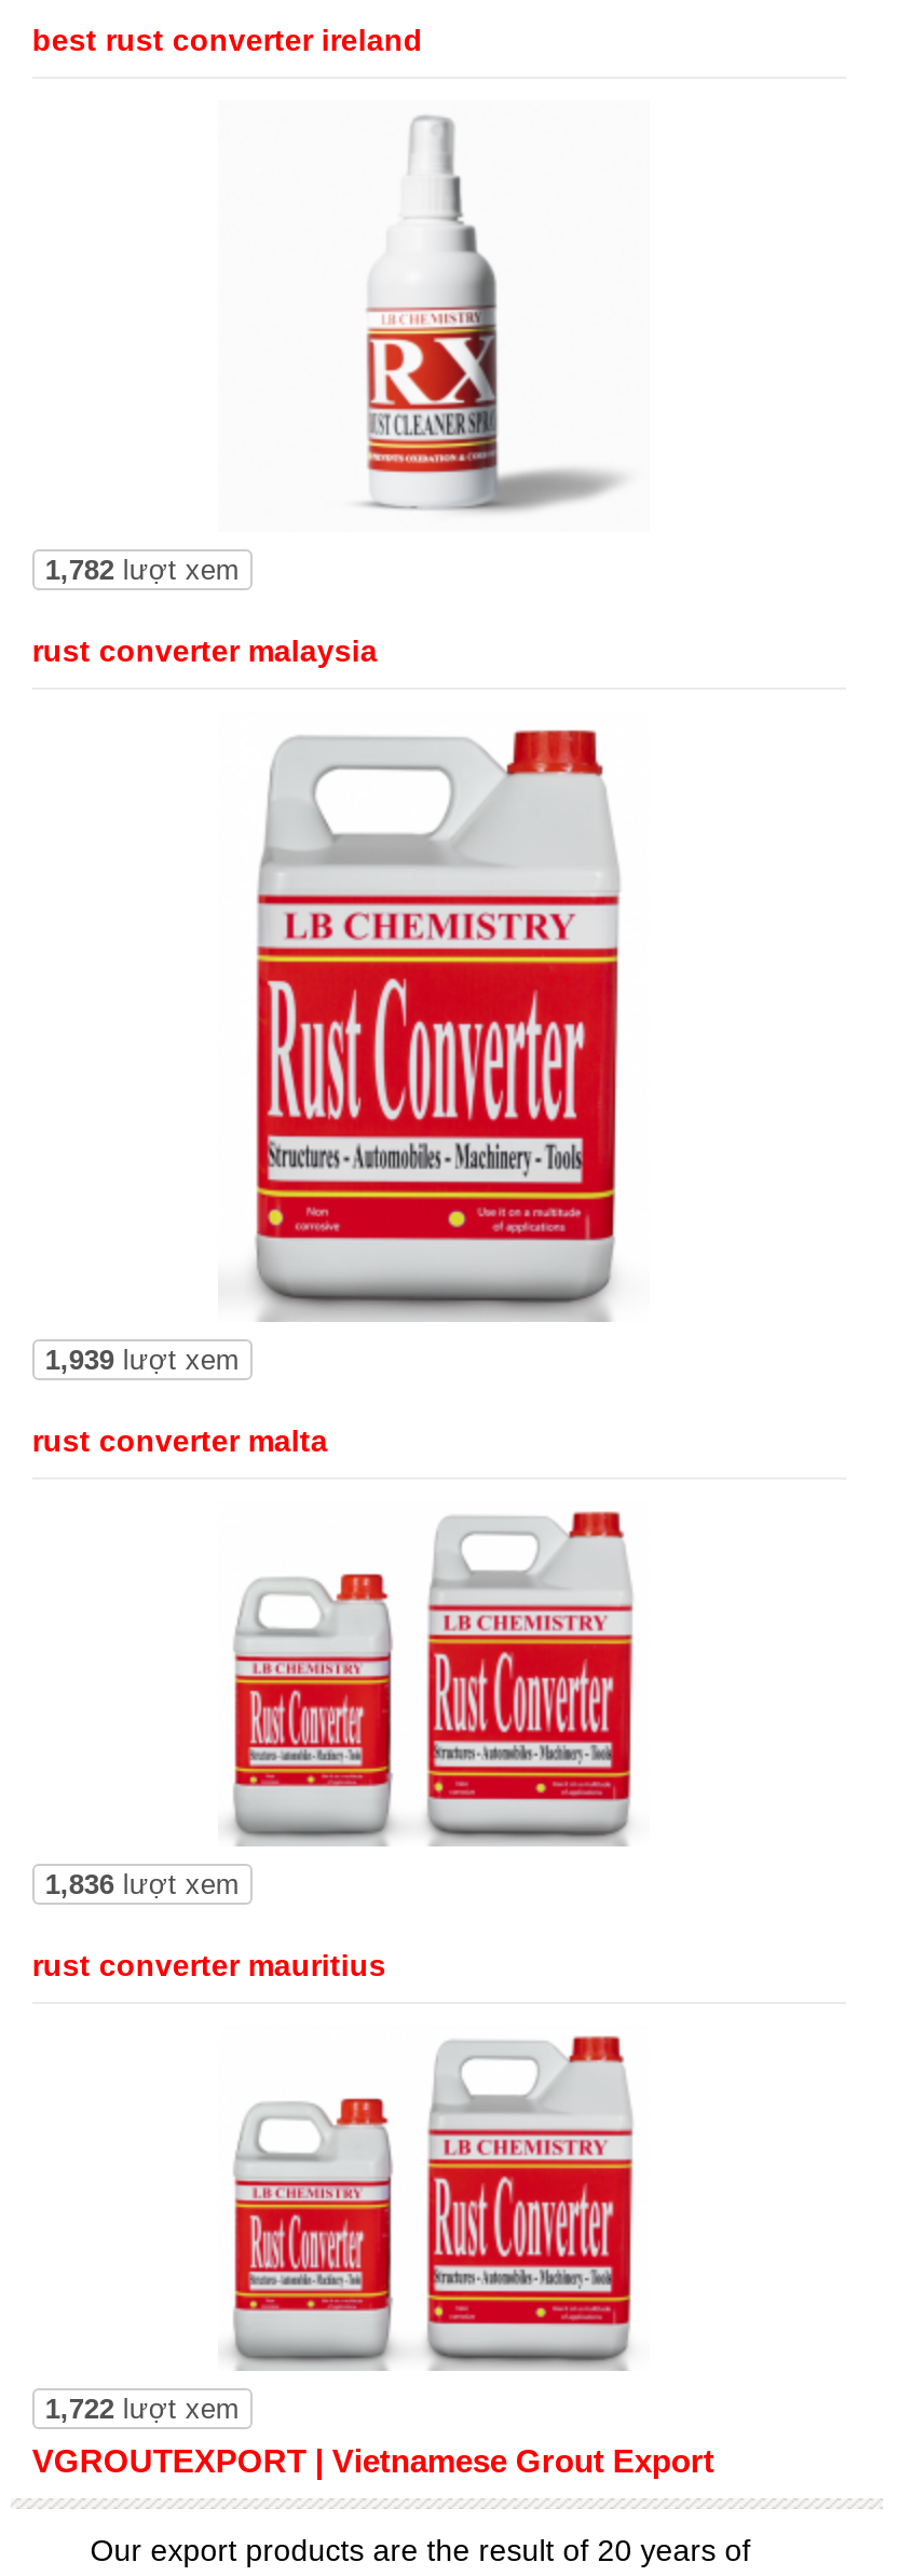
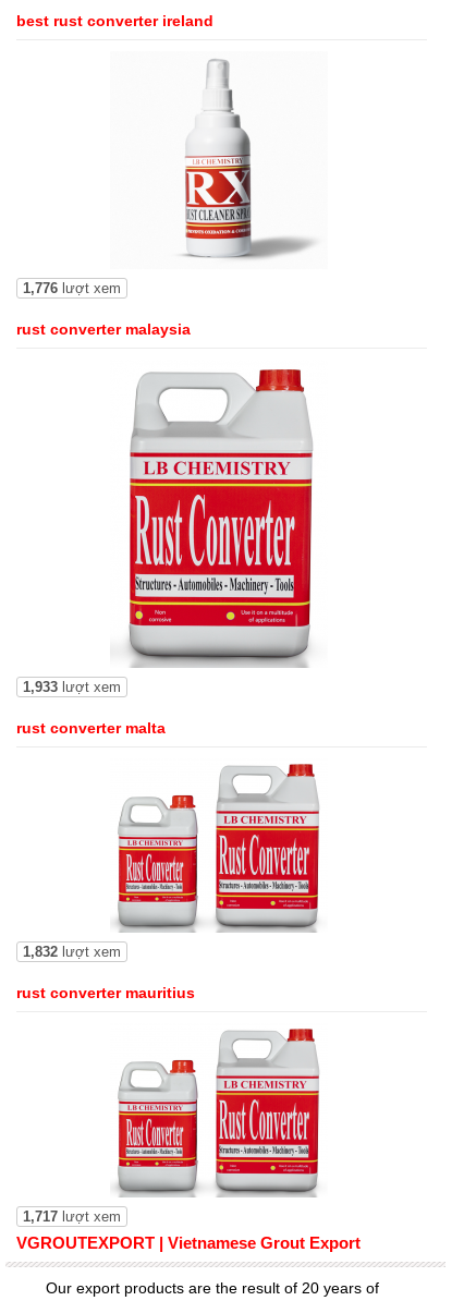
[45,554,239,586] 1,782 lượt xem -> [23,280,121,296] 1,776 lượt xem
[45,1344,239,1376] 1,939 lượt xem -> [23,679,121,695] 1,933 lượt xem
[45,1868,239,1900] 1,836 lượt xem -> [23,944,121,960] 1,832 lượt xem
[45,2393,239,2425] 1,722 lượt xem -> [23,1208,121,1225] 1,717 lượt xem

